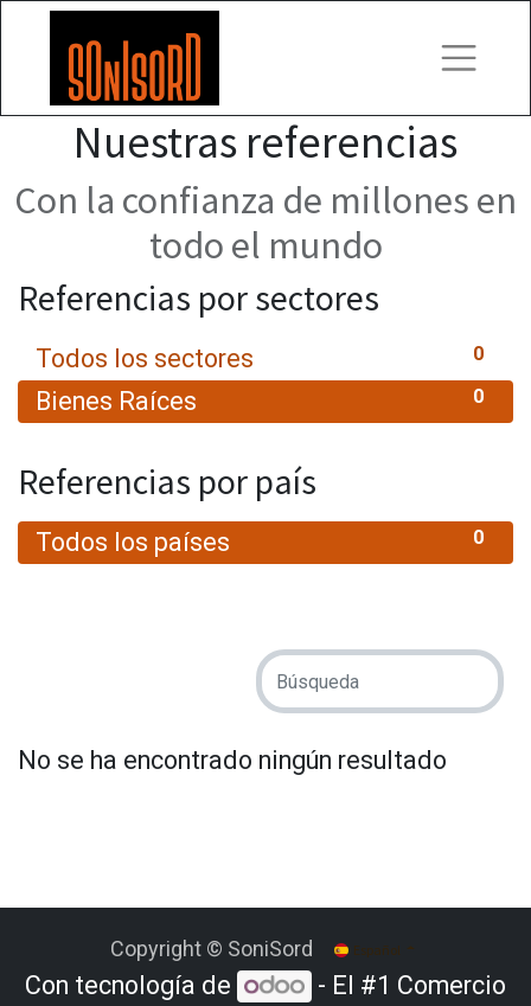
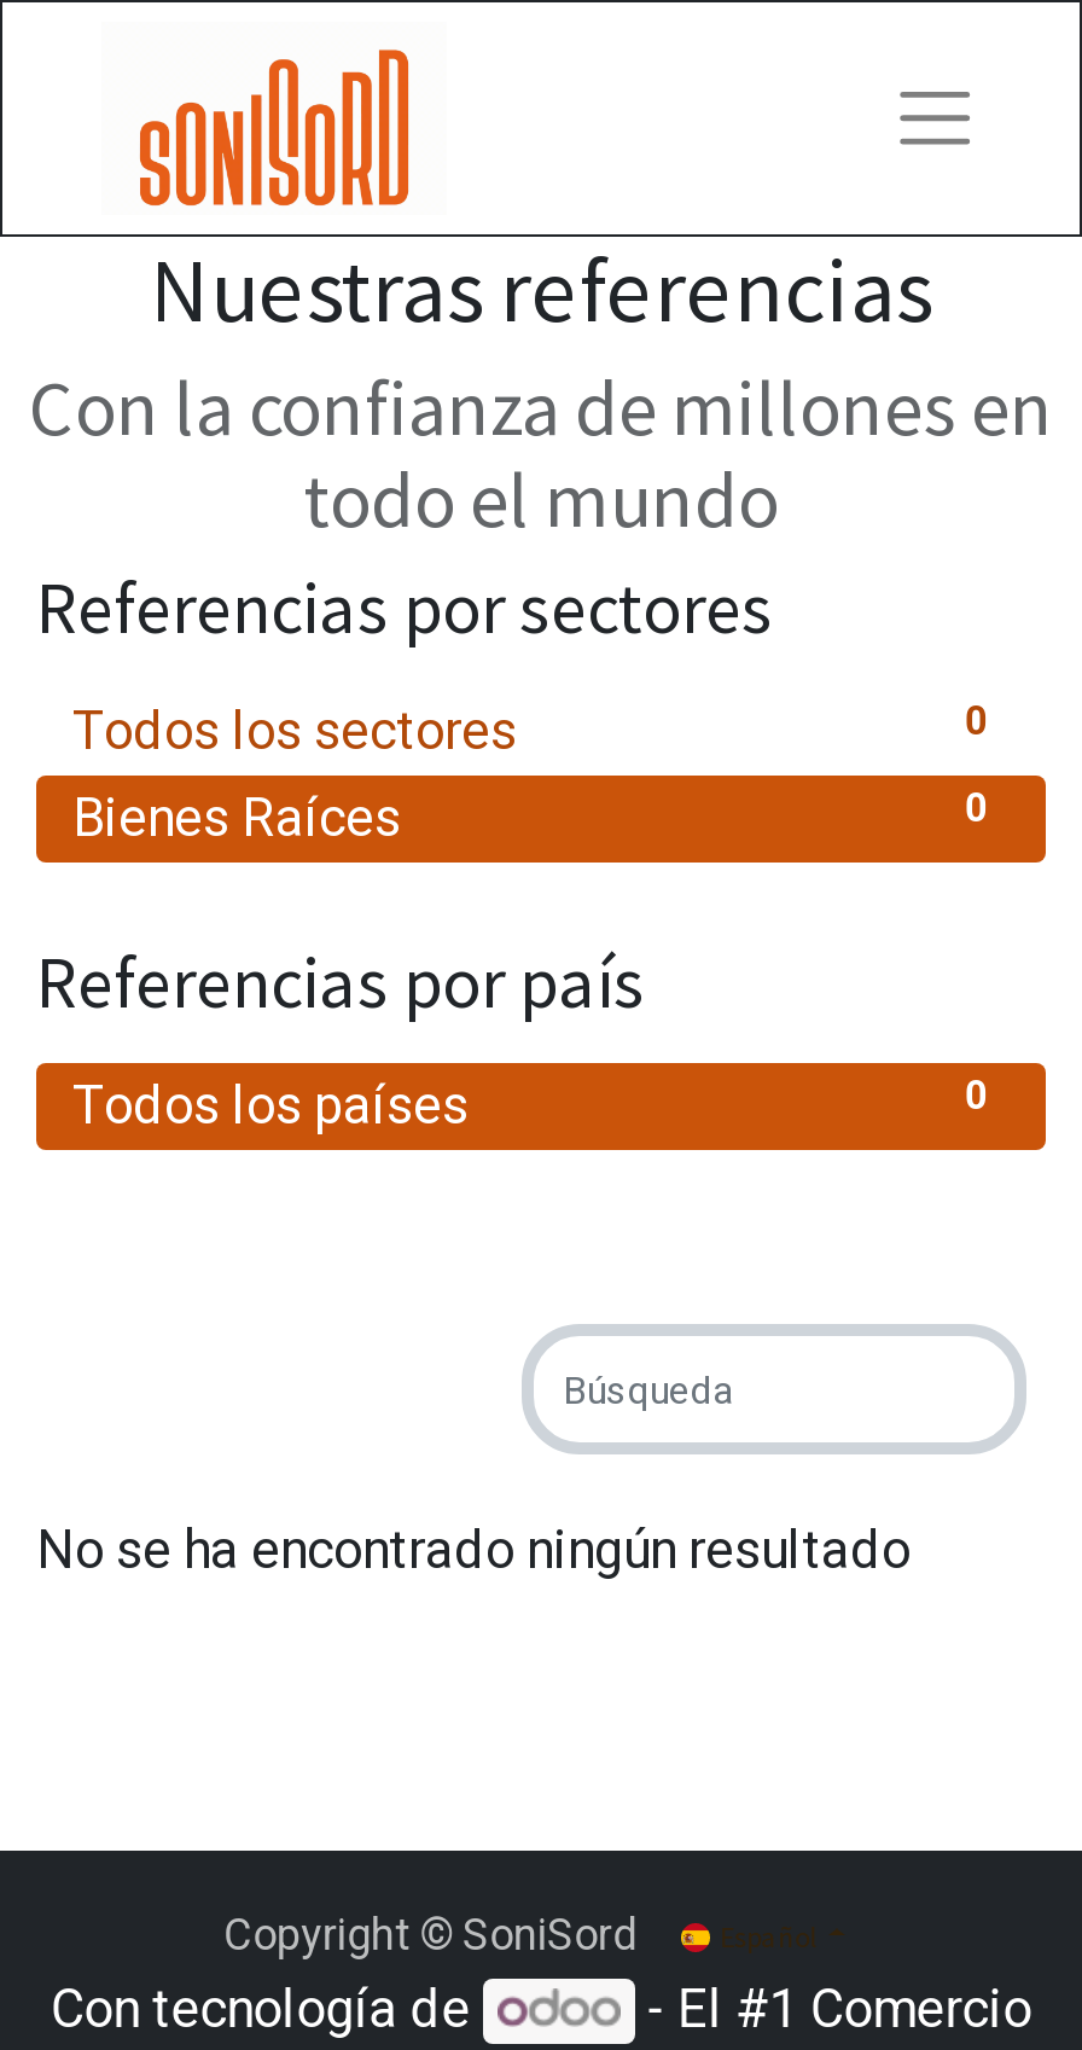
[49,9,220,107] [image] -> [101,22,447,215] [image]

